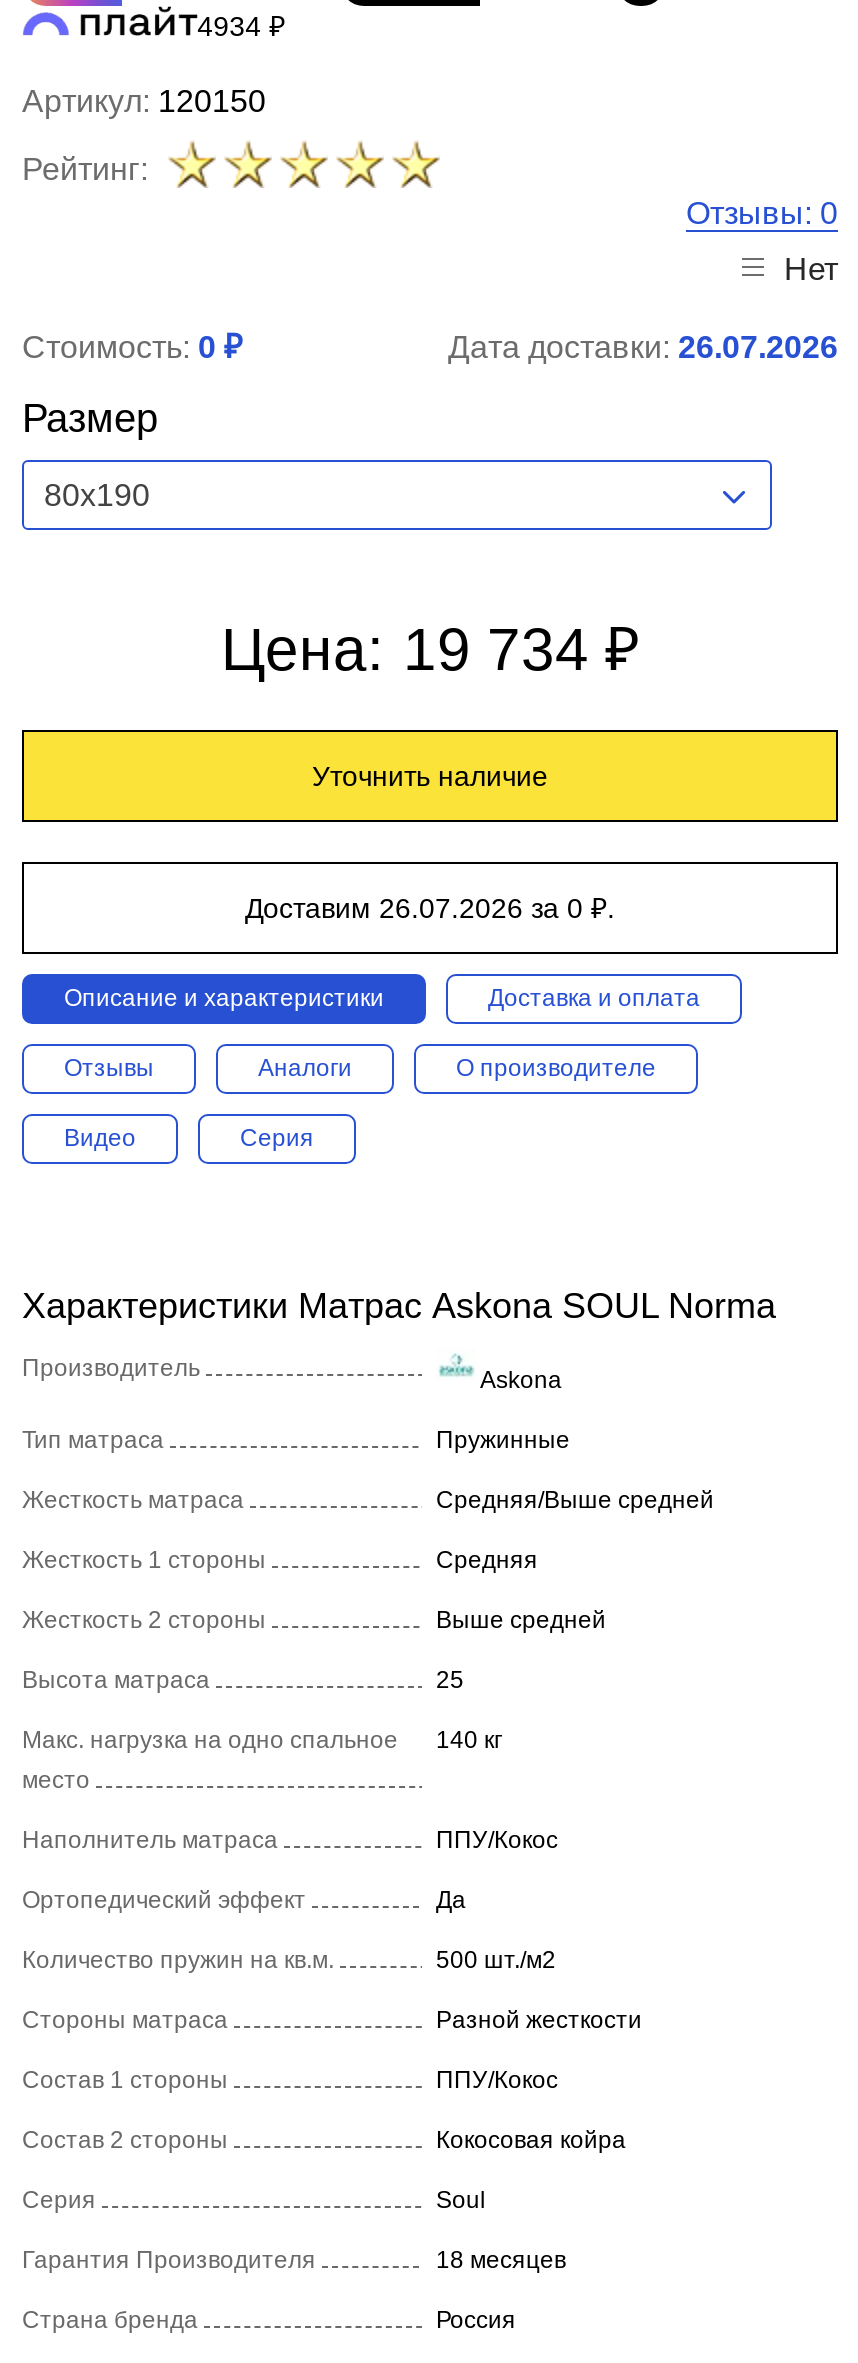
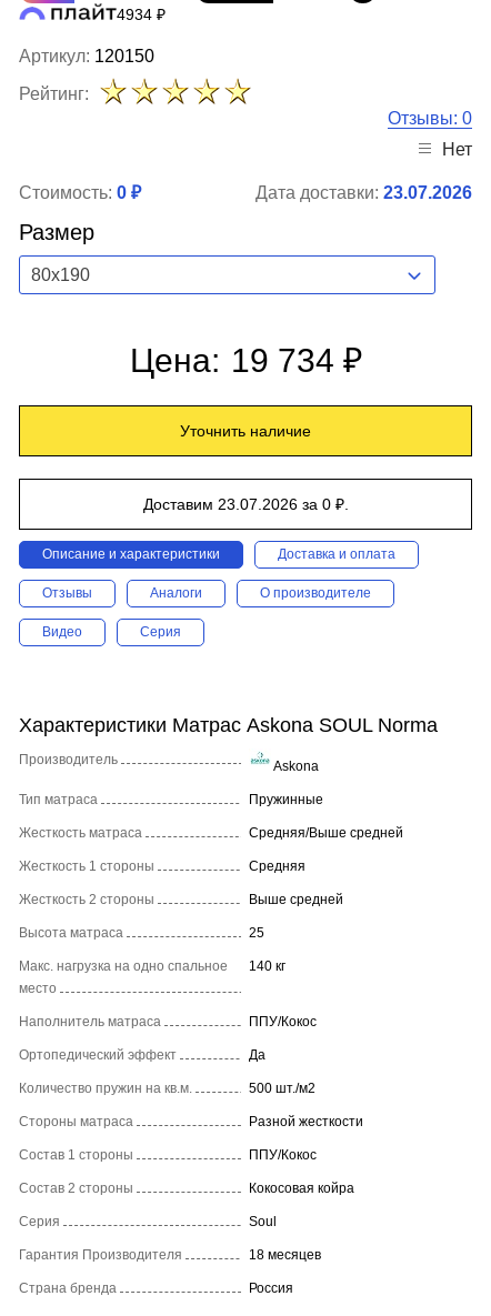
[448,331,838,365] Дата доставки: 26.07.2026 -> [255,184,472,202] Дата доставки: 23.07.2026
[245,893,615,925] Доставим 26.07.2026 за 0 ₽. -> [143,496,348,513] Доставим 23.07.2026 за 0 ₽.

